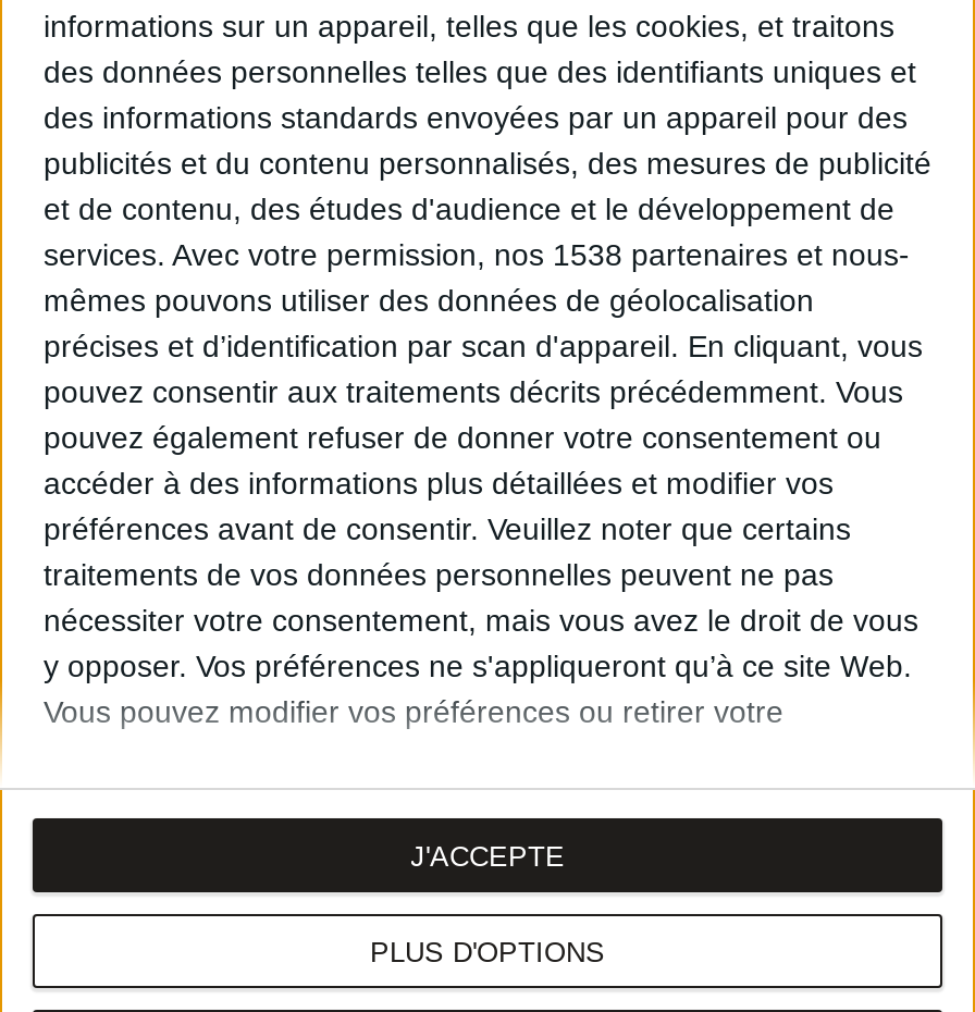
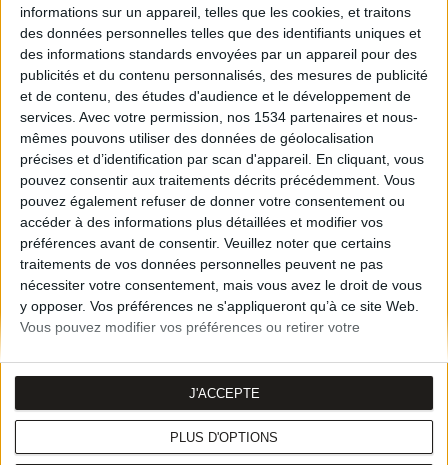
[44,236,910,271] services. Avec votre permission, nos 1538 partenaires et nous- -> [20,109,418,125] services. Avec votre permission, nos 1534 partenaires et nous-

